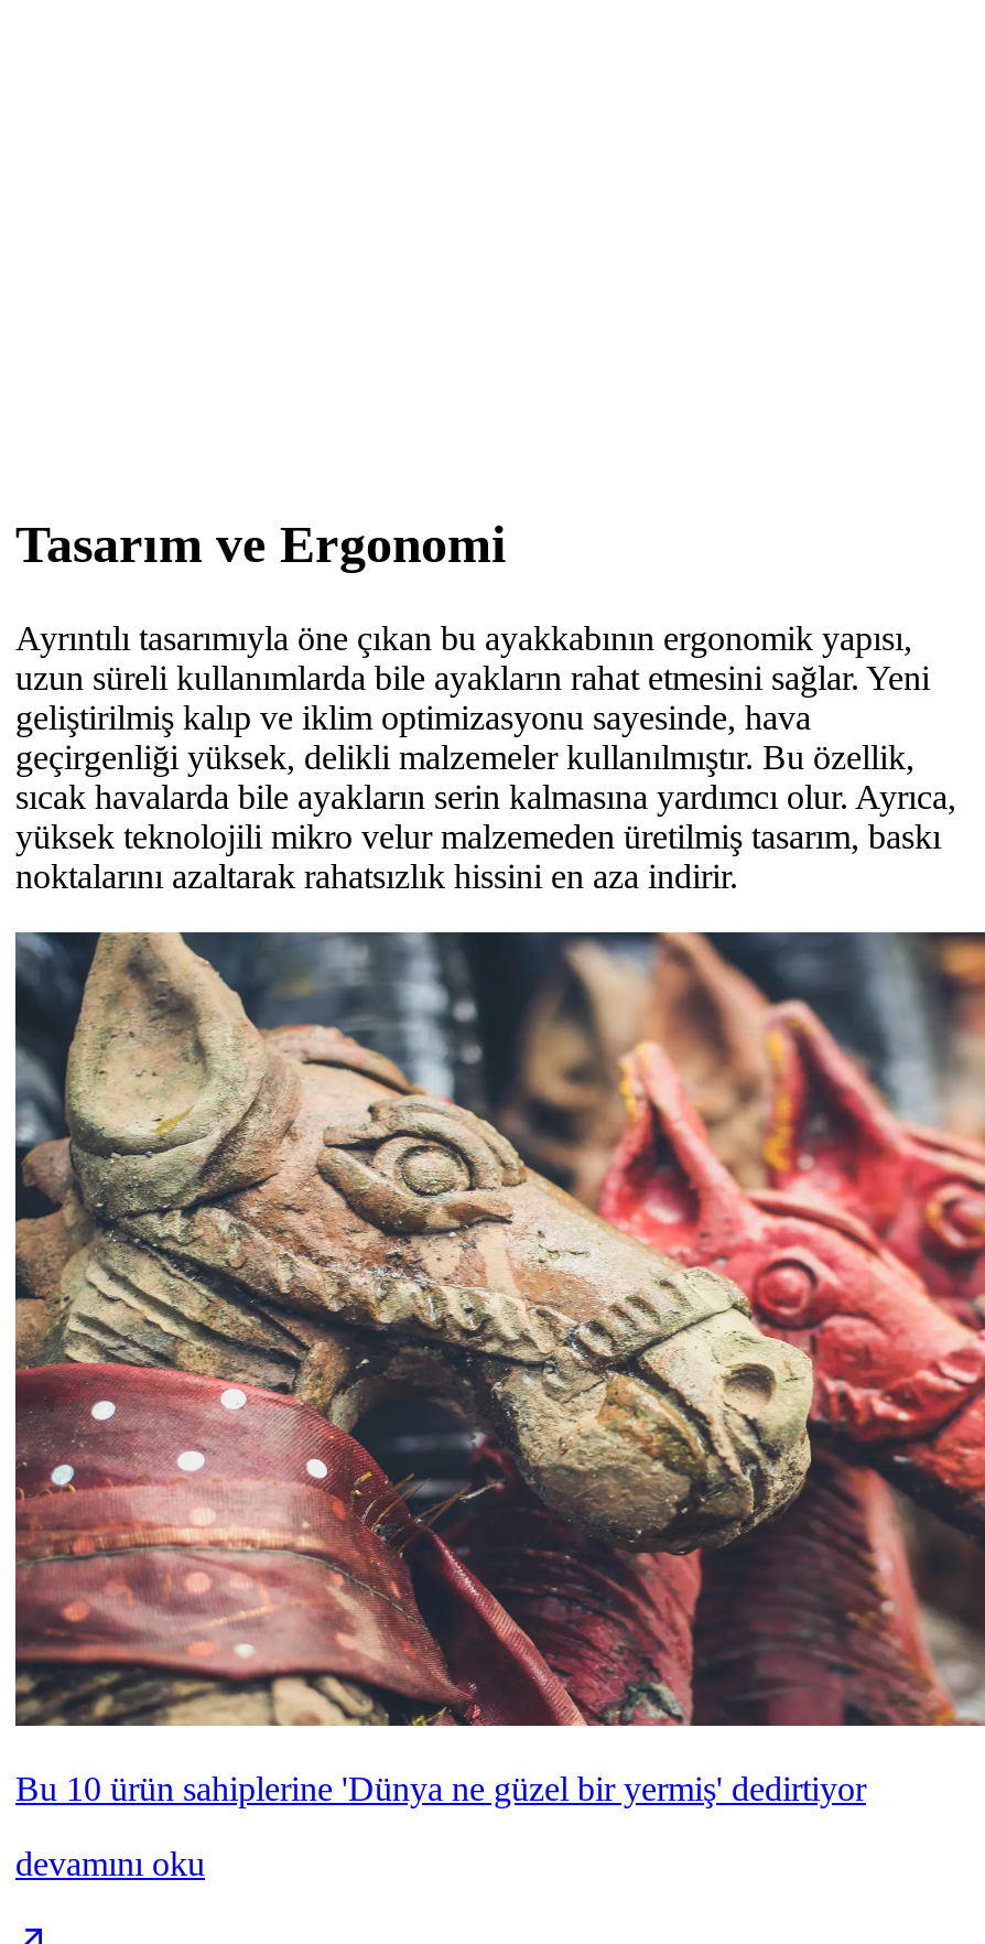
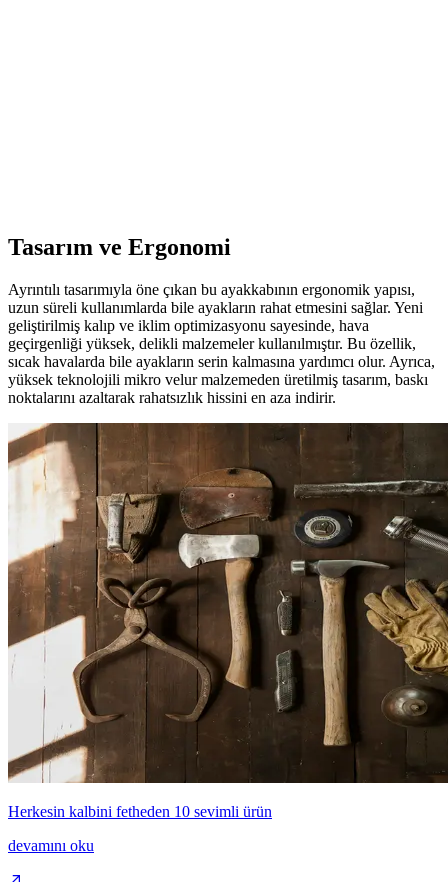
[13,930,978,1808] [image] | Bu 10 ürün sahiplerine 'Dünya ne güzel bir yermiş' dedirtiyor -> [7,422,445,820] [image] | Herkesin kalbini fetheden 10 sevimli ürün

